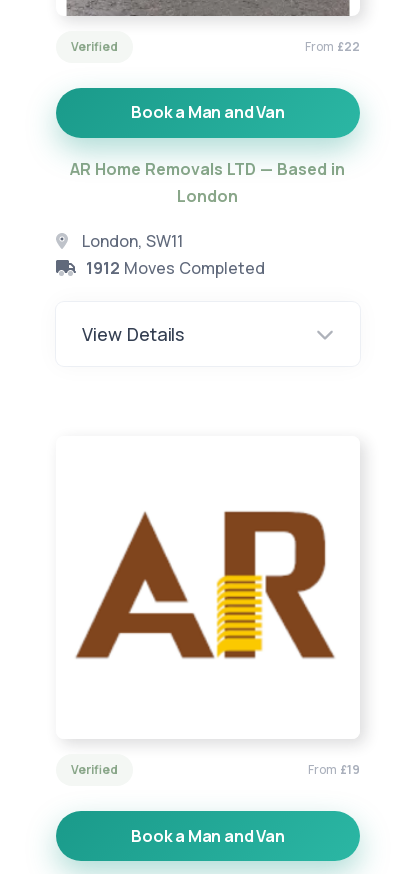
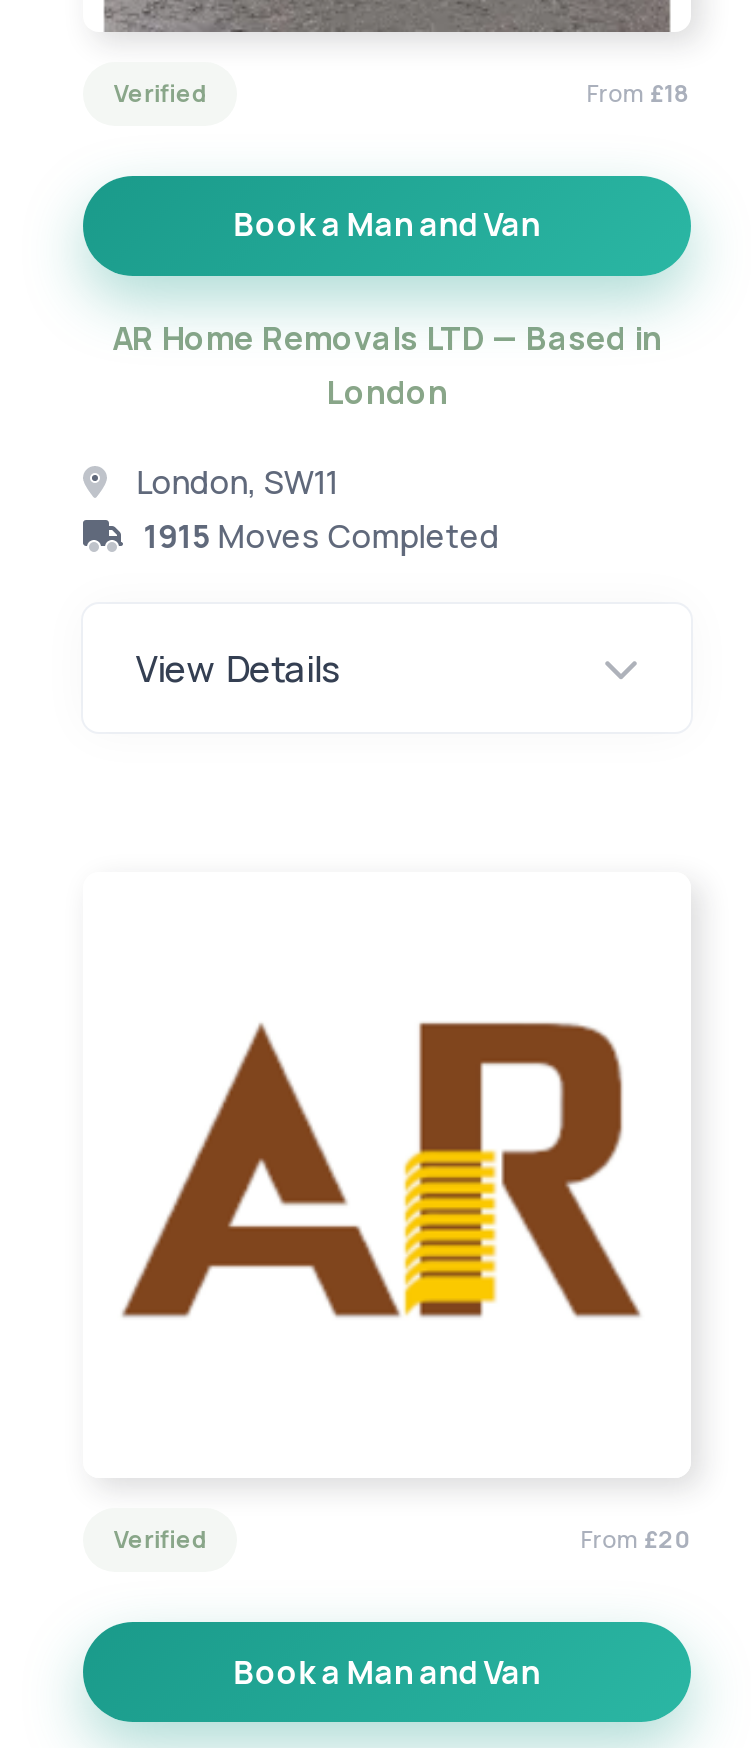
[305,38,360,55] From £22 -> [586,76,690,110] From £18
[86,257,265,279] 1912 Moves Completed -> [144,514,500,558] 1915 Moves Completed
[308,761,360,778] From £19 -> [580,1522,690,1556] From £20

